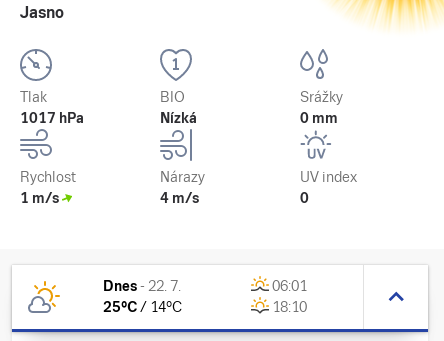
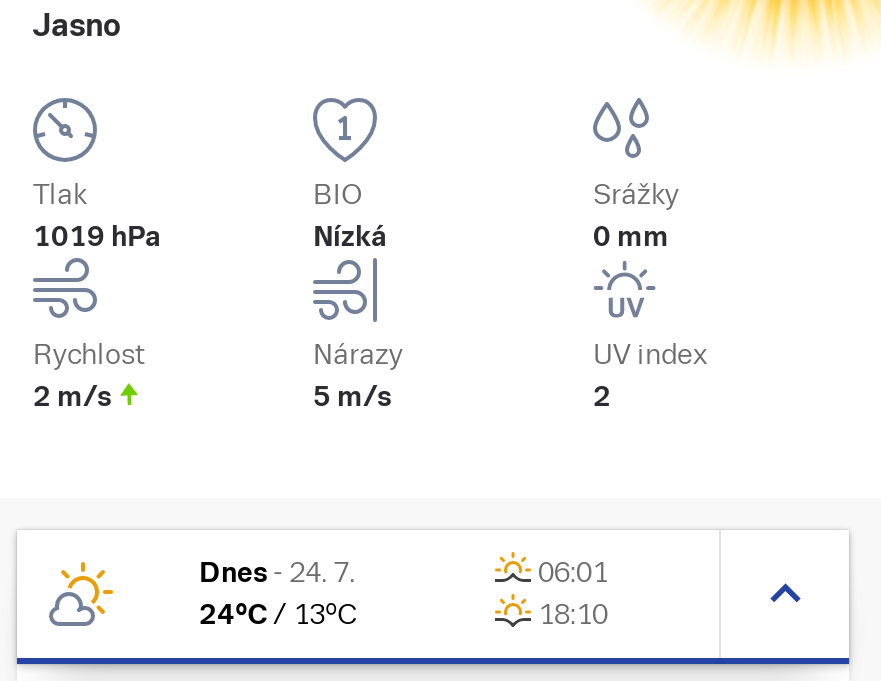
[20,110,84,126] 1017 hPa -> [33,220,161,252] 1019 hPa
[20,190,59,206] 1 m/s -> [33,380,111,412] 2 m/s
[160,190,199,206] 4 m/s -> [313,380,391,412] 5 m/s
[300,190,309,206] 0 -> [593,380,611,412] 2
[103,278,181,294] Dnes - 22. 7. -> [199,556,355,588] Dnes - 24. 7.
[103,299,182,315] 25°C / 14°C -> [199,598,357,630] 24°C / 13°C

